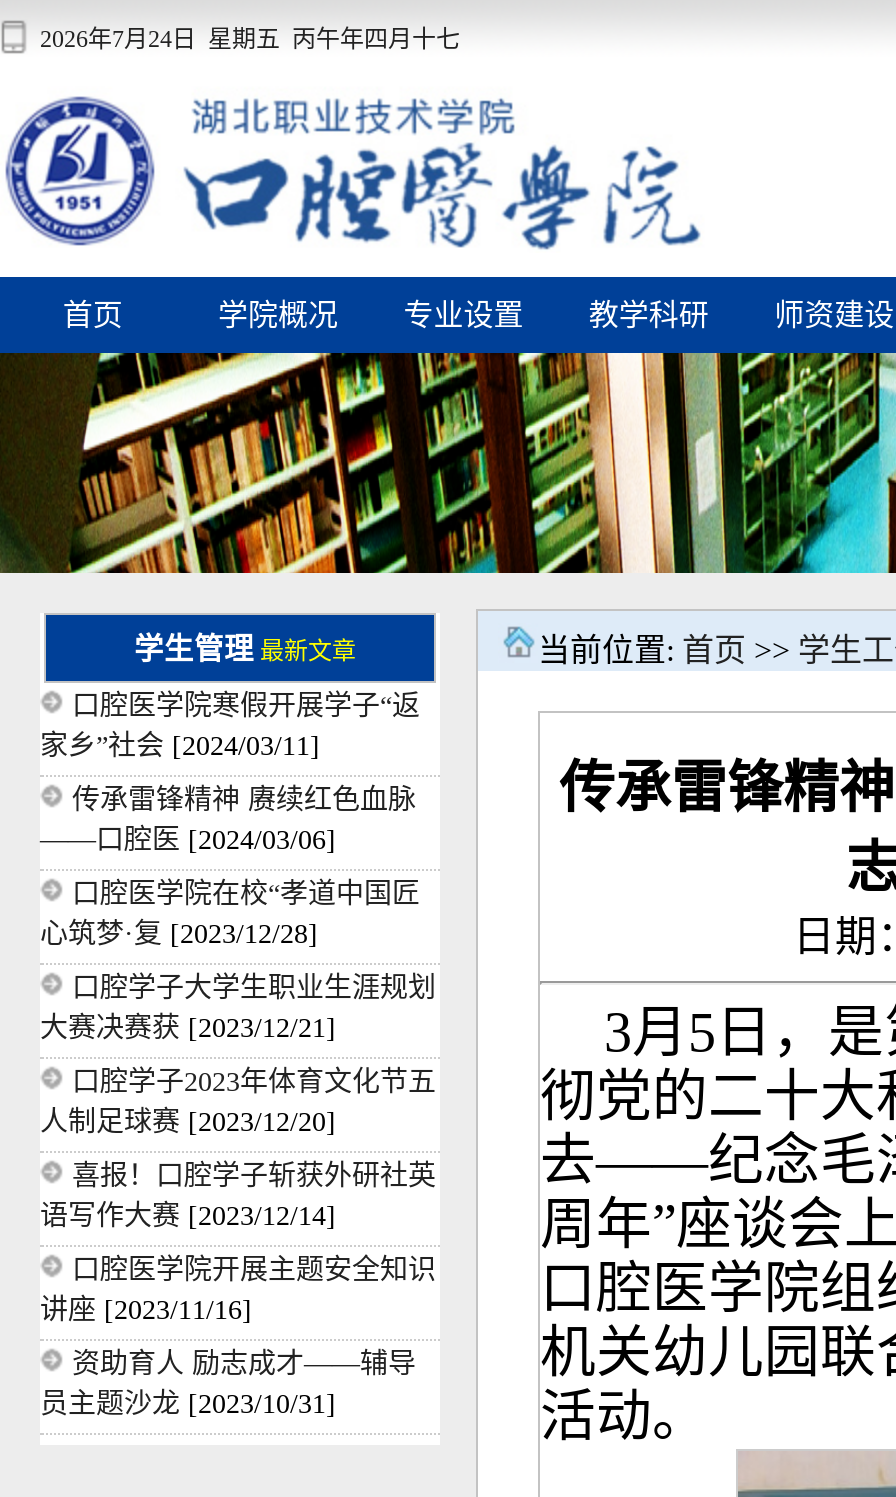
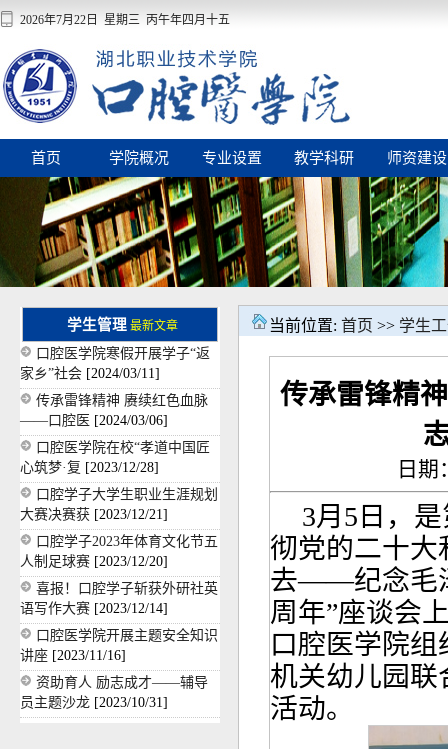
[40,25,460,53] 2026年7月24日 星期五 丙午年四月十七 -> [20,13,230,27] 2026年7月22日 星期三 丙午年四月十五

